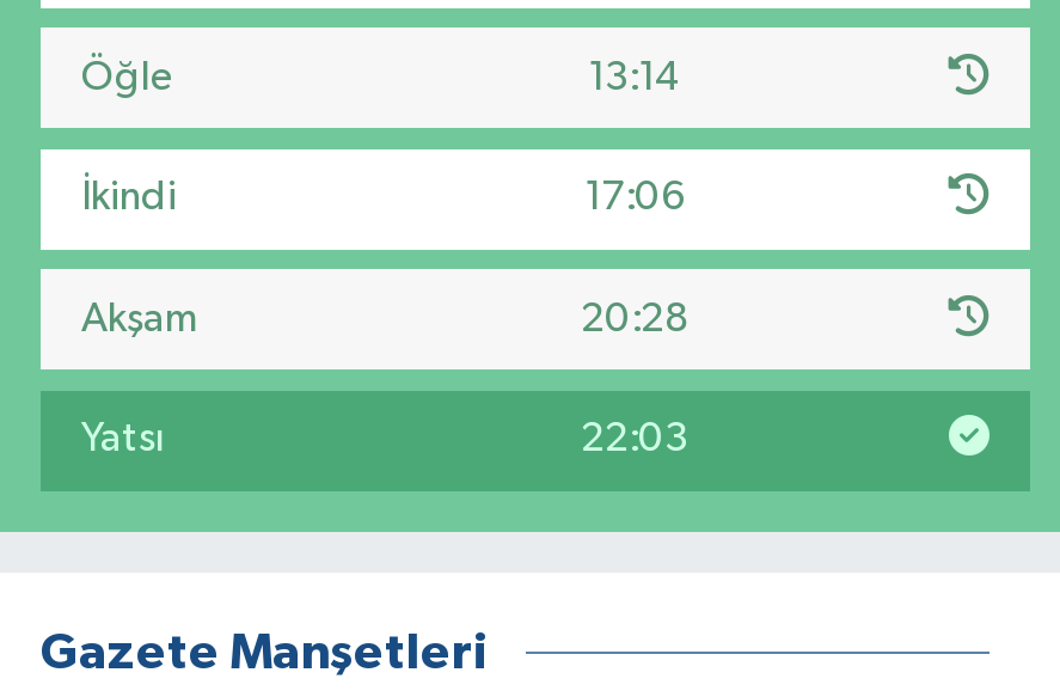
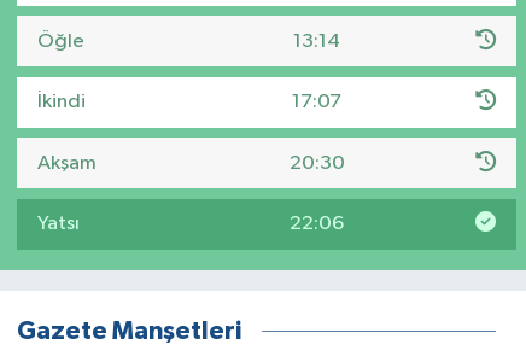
[584,178,685,219] 17:06 -> [292,92,341,112] 17:07
[581,299,688,340] 20:28 -> [289,153,344,173] 20:30
[581,420,688,461] 22:03 -> [290,214,344,234] 22:06

